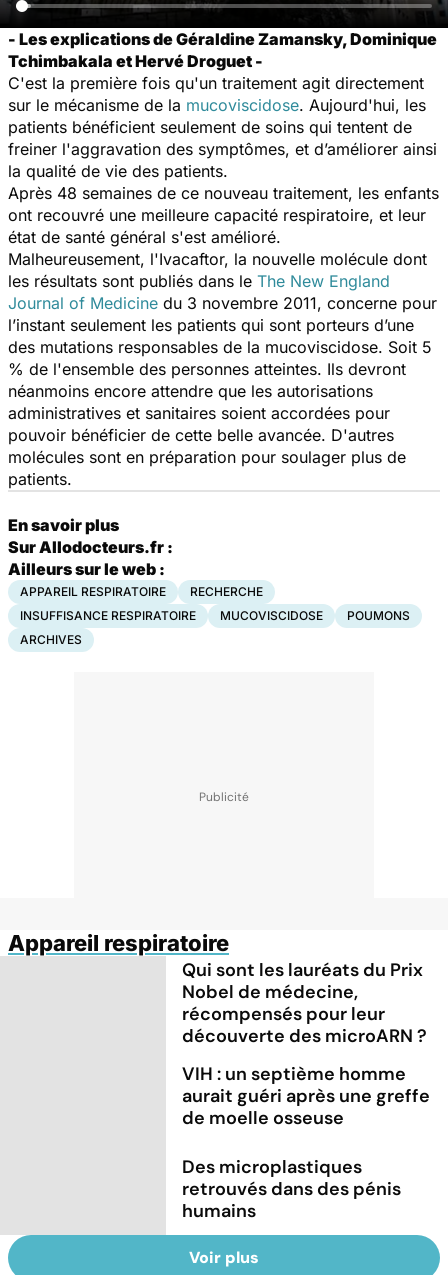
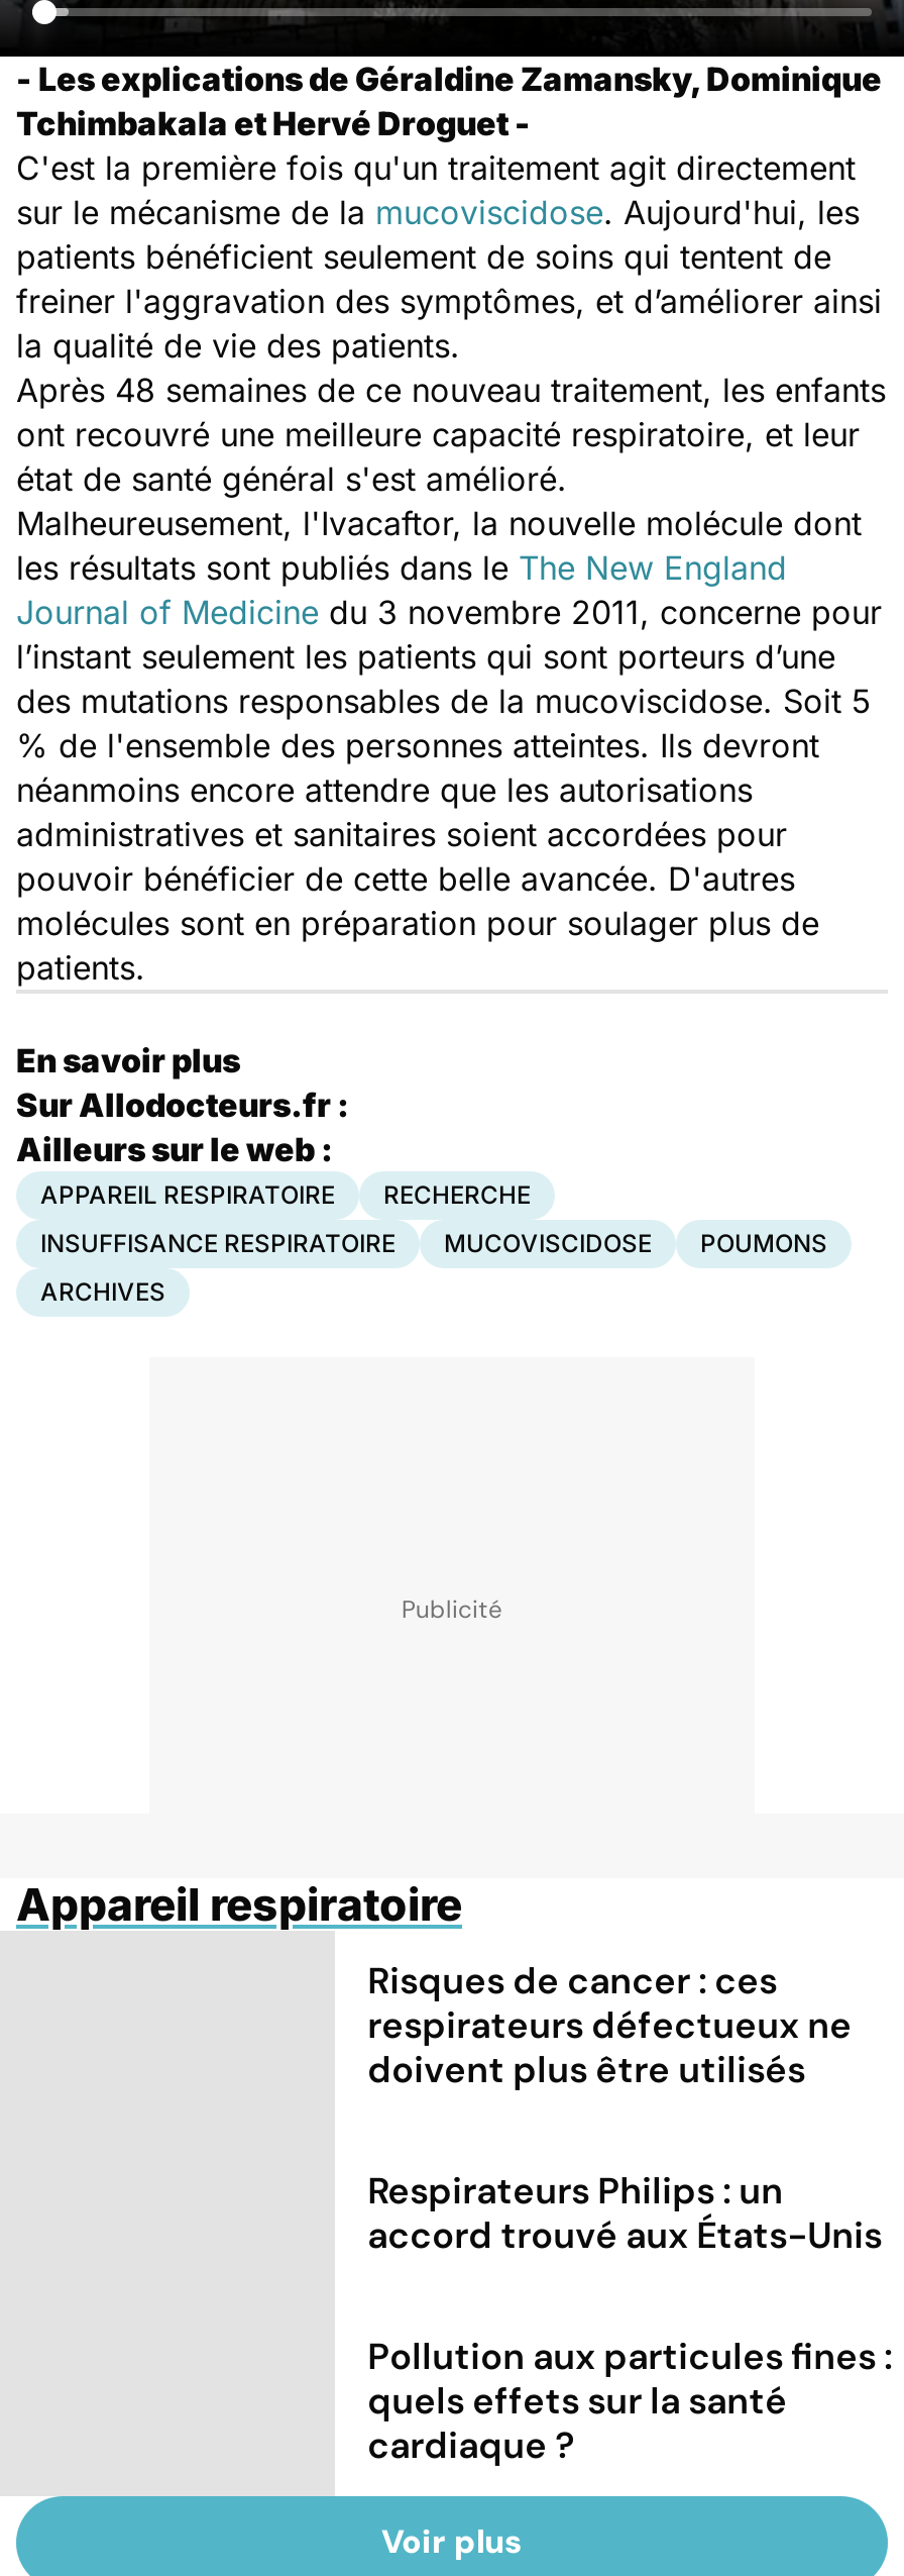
[182,957,427,1047] Qui sont les lauréats du Prix | Nobel de médecine, | récompensés pour leur | découverte des microARN ? -> [367,1956,852,2094] Risques de cancer : ces | respirateurs défectueux ne | doivent plus être utilisés
[182,1062,430,1130] VIH : un septième homme | aurait guéri après une greffe | de moelle osseuse -> [367,2167,882,2260] Respirateurs Philips : un | accord trouvé aux États-Unis
[182,1155,401,1223] Des microplastiques | retrouvés dans des pénis | humains -> [367,2333,892,2470] Pollution aux particules fines : | quels effets sur la santé | cardiaque ?

